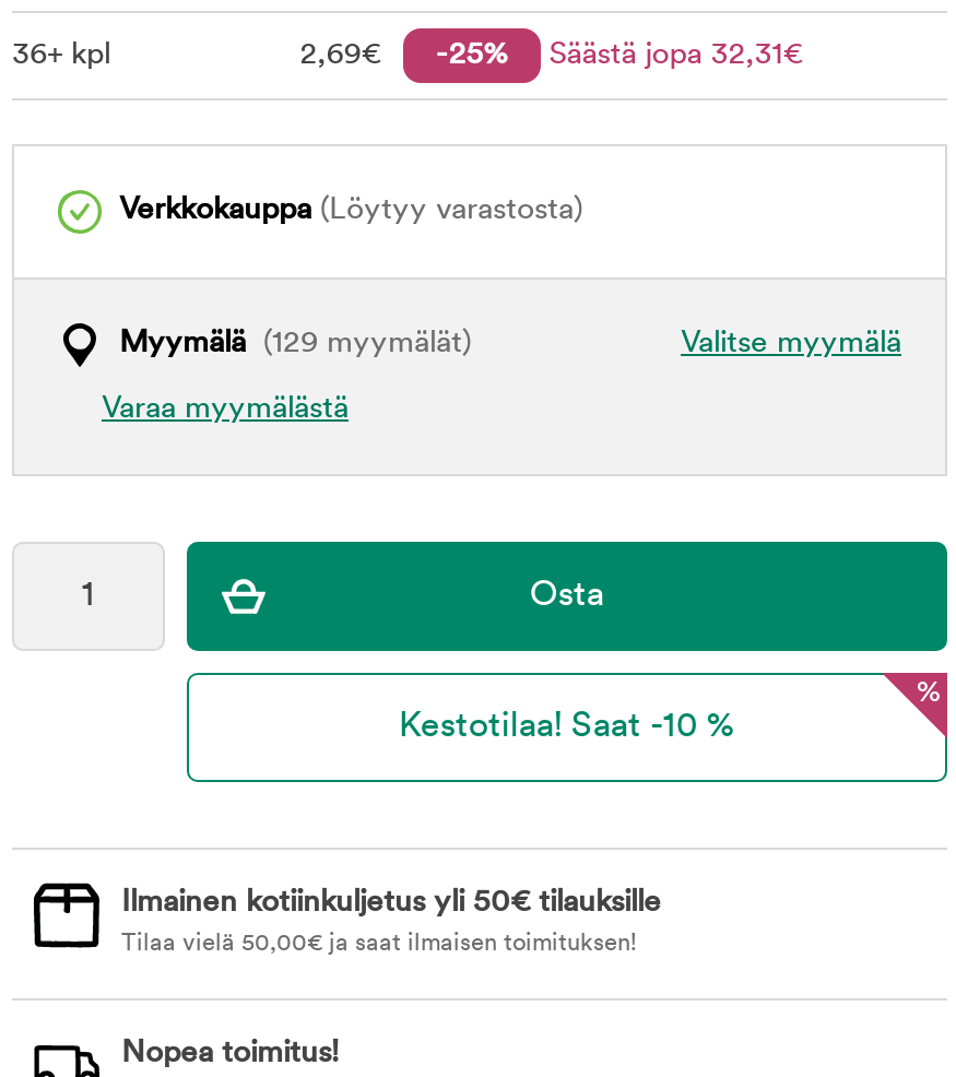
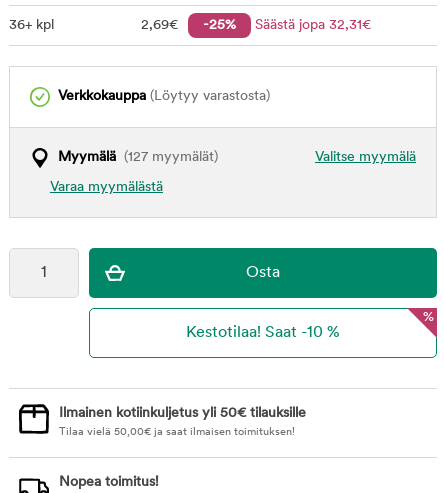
[119,328,471,360] Myymälä (129 myymälät) -> [58,150,218,165] Myymälä (127 myymälät)

